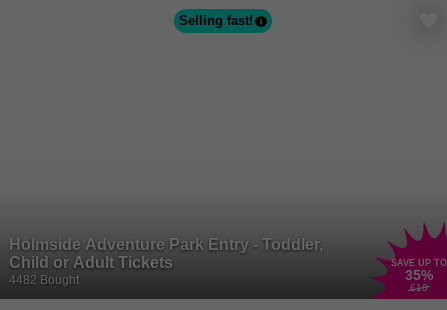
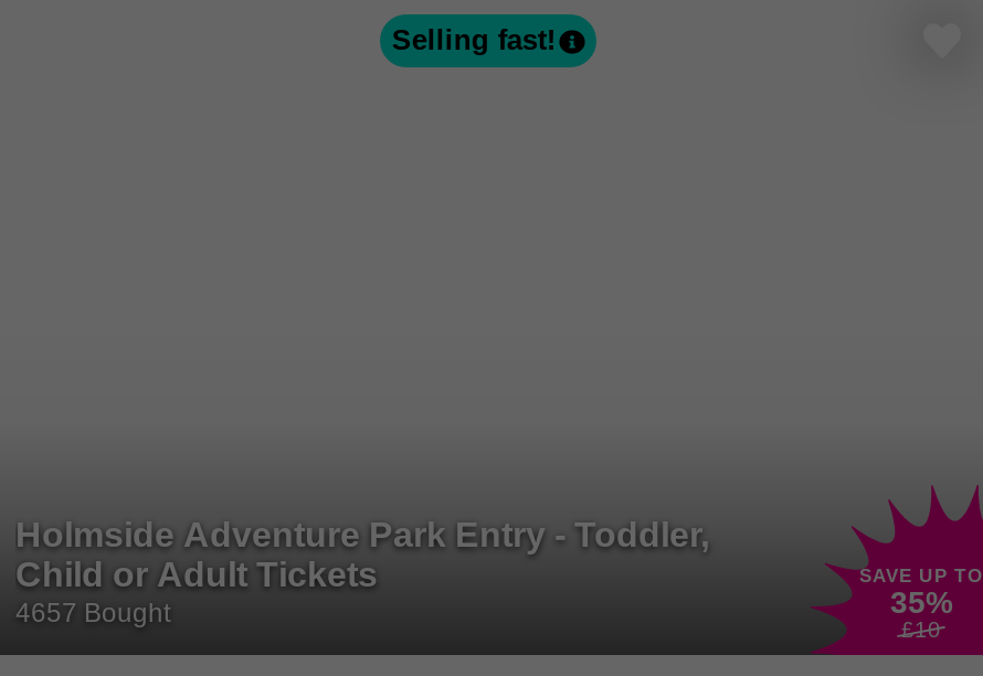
[9,273,79,287] 4482 Bought -> [15,598,170,629] 4657 Bought

